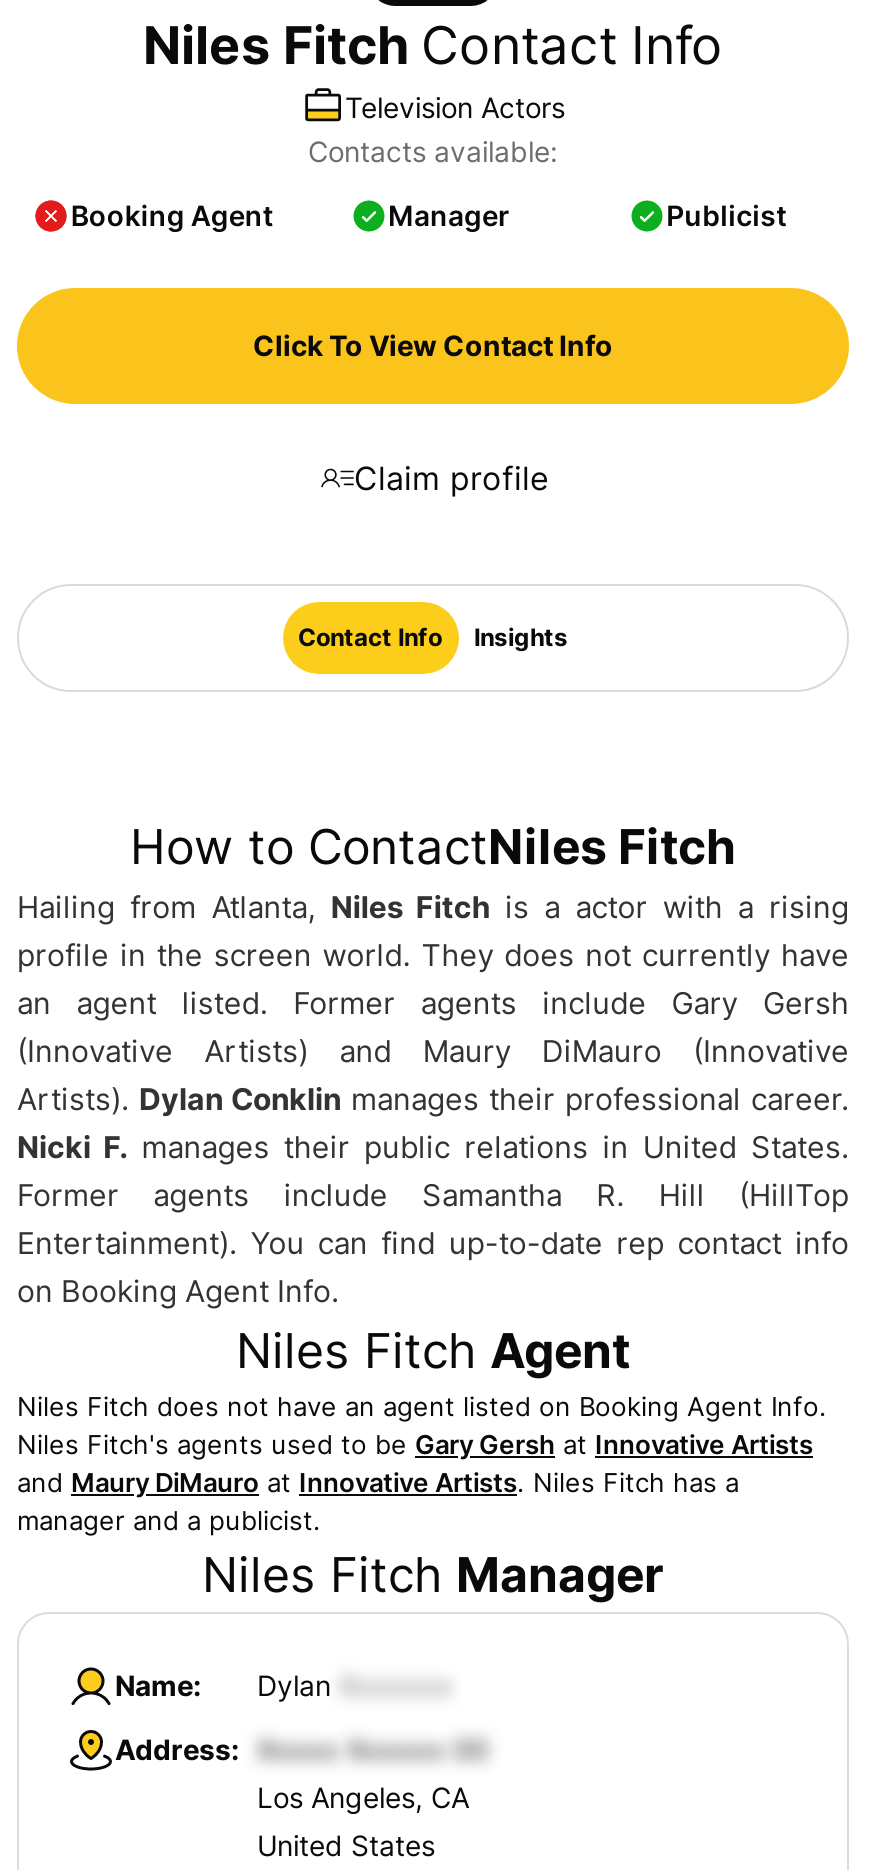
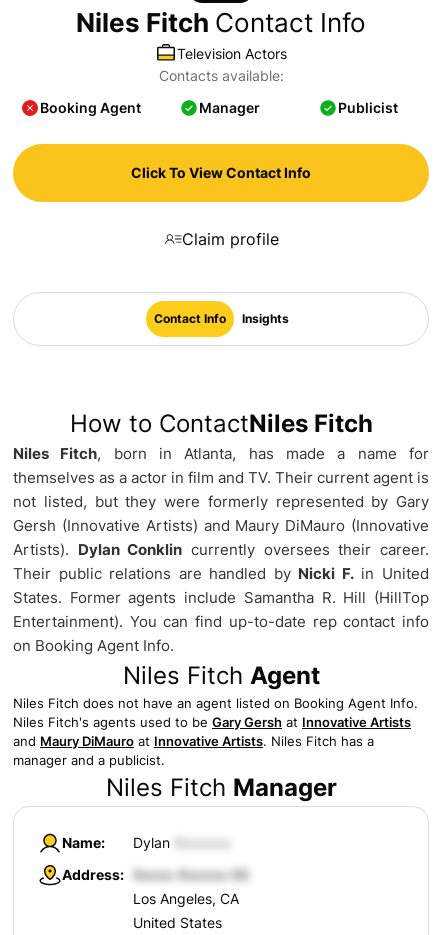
[17,888,849,1214] Hailing from Atlanta, Niles Fitch is a actor with a rising | profile in the screen world. They does not currently have | an agent listed. Former agents include Gary Gersh | (Innovative Artists) and Maury DiMauro (Innovative | Artists). Dylan Conklin manages their professional career. | Nicki F. manages their public relations in United States. | Former agents include Samantha R. Hill (HillTop -> [13,444,429,607] Niles Fitch, born in Atlanta, has made a name for | themselves as a actor in film and TV. Their current agent is | not listed, but they were formerly represented by Gary | Gersh (Innovative Artists) and Maury DiMauro (Innovative | Artists). Dylan Conklin currently oversees their career. | Their public relations are handled by Nicki F. in United | States. Former agents include Samantha R. Hill (HillTop

